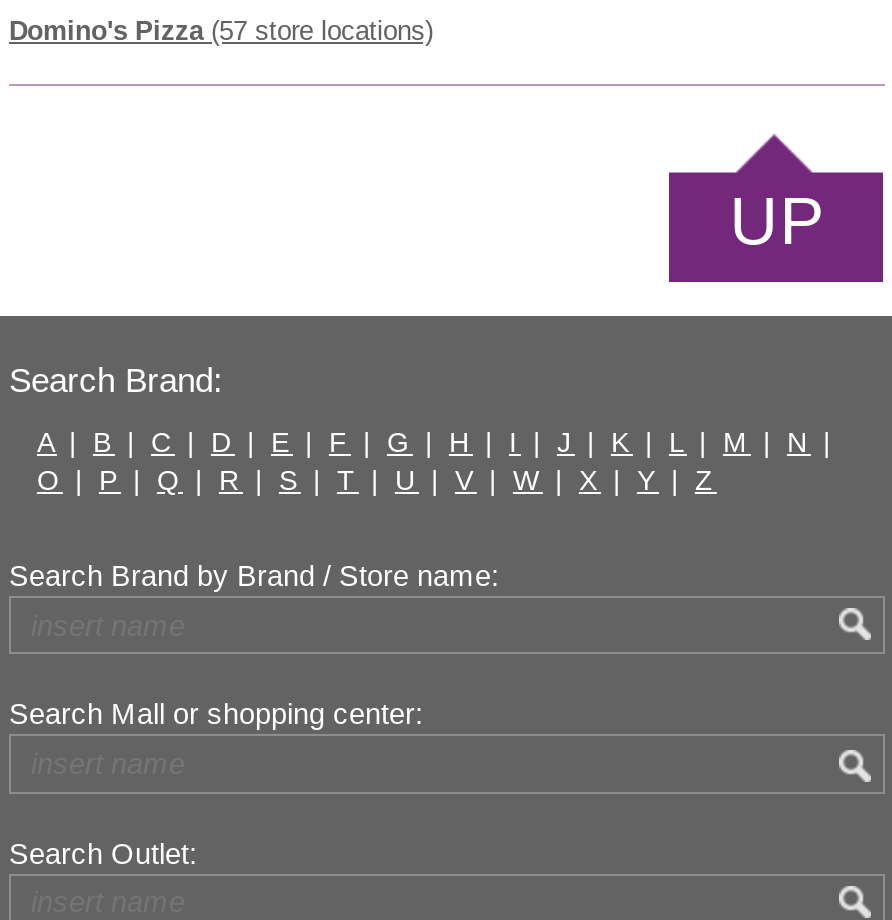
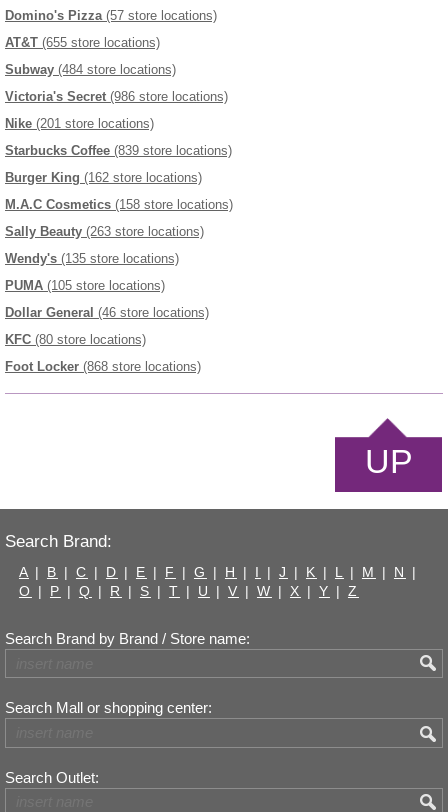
none -> [5,35,233,374] AT&T (655 store locations) | Subway (484 store locations) | Victoria's Secret (986 store locations) | Nike (201 store locations) | Starbucks Coffee (839 store locations) | Burger King (162 store locations) | M.A.C Cosmetics (158 store locations) | Sally Beauty (263 store locations) | Wendy's (135 store locations) | PUMA (105 store locations) | Dollar General (46 store locations) | KFC (80 store locations) | Foot Locker (868 store locations)

